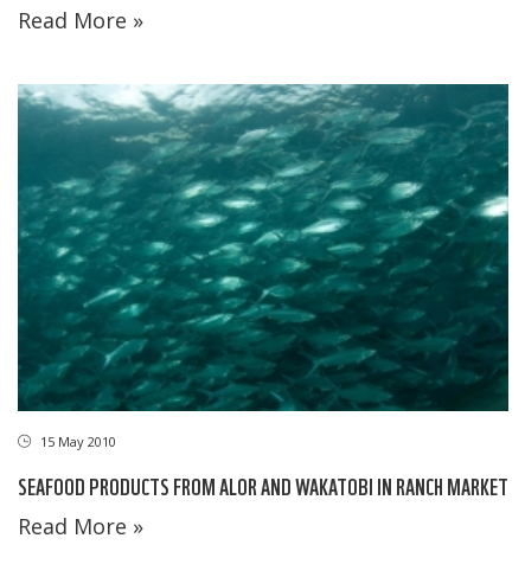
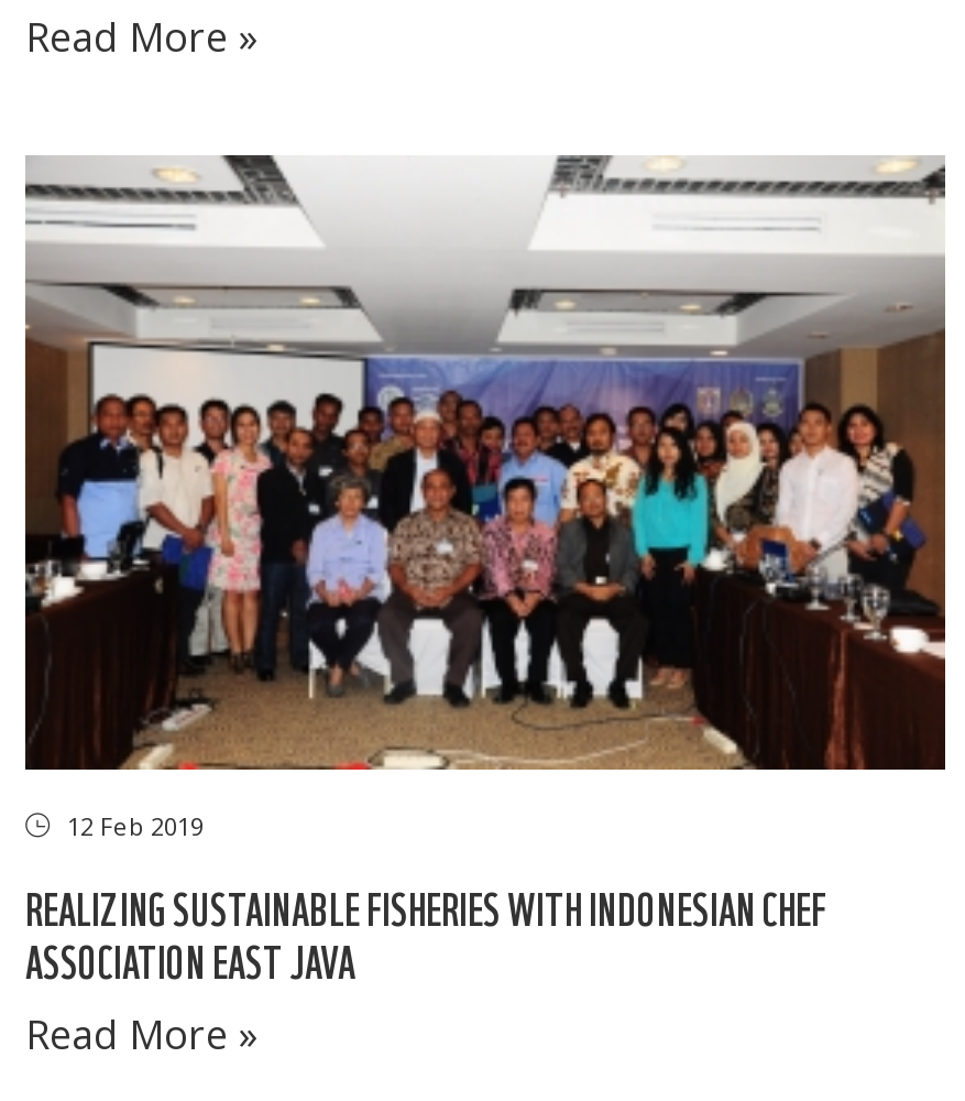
[17,83,513,450] [image] | 15 May 2010 -> [23,152,947,842] [image] | 12 Feb 2019
[18,470,508,499] SEAFOOD PRODUCTS FROM ALOR AND WAKATOBI IN RANCH MARKET -> [25,879,826,987] REALIZING SUSTAINABLE FISHERIES WITH INDONESIAN CHEF | ASSOCIATION EAST JAVA

